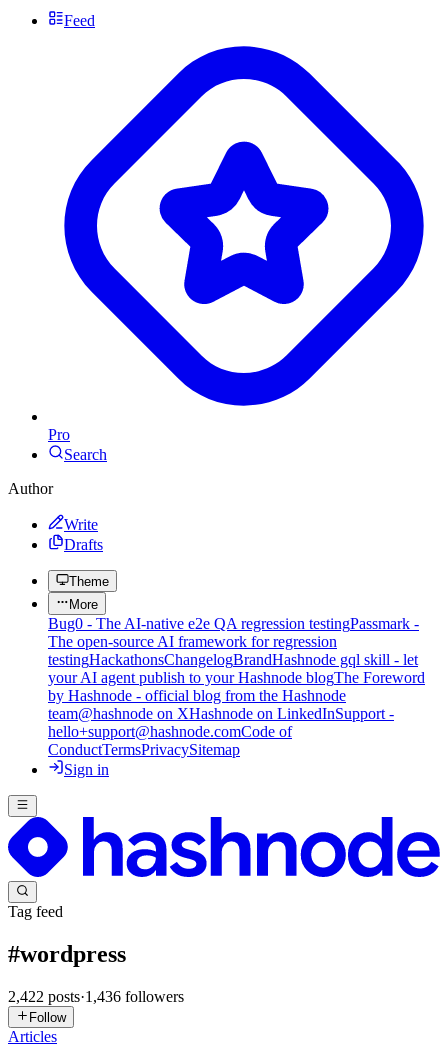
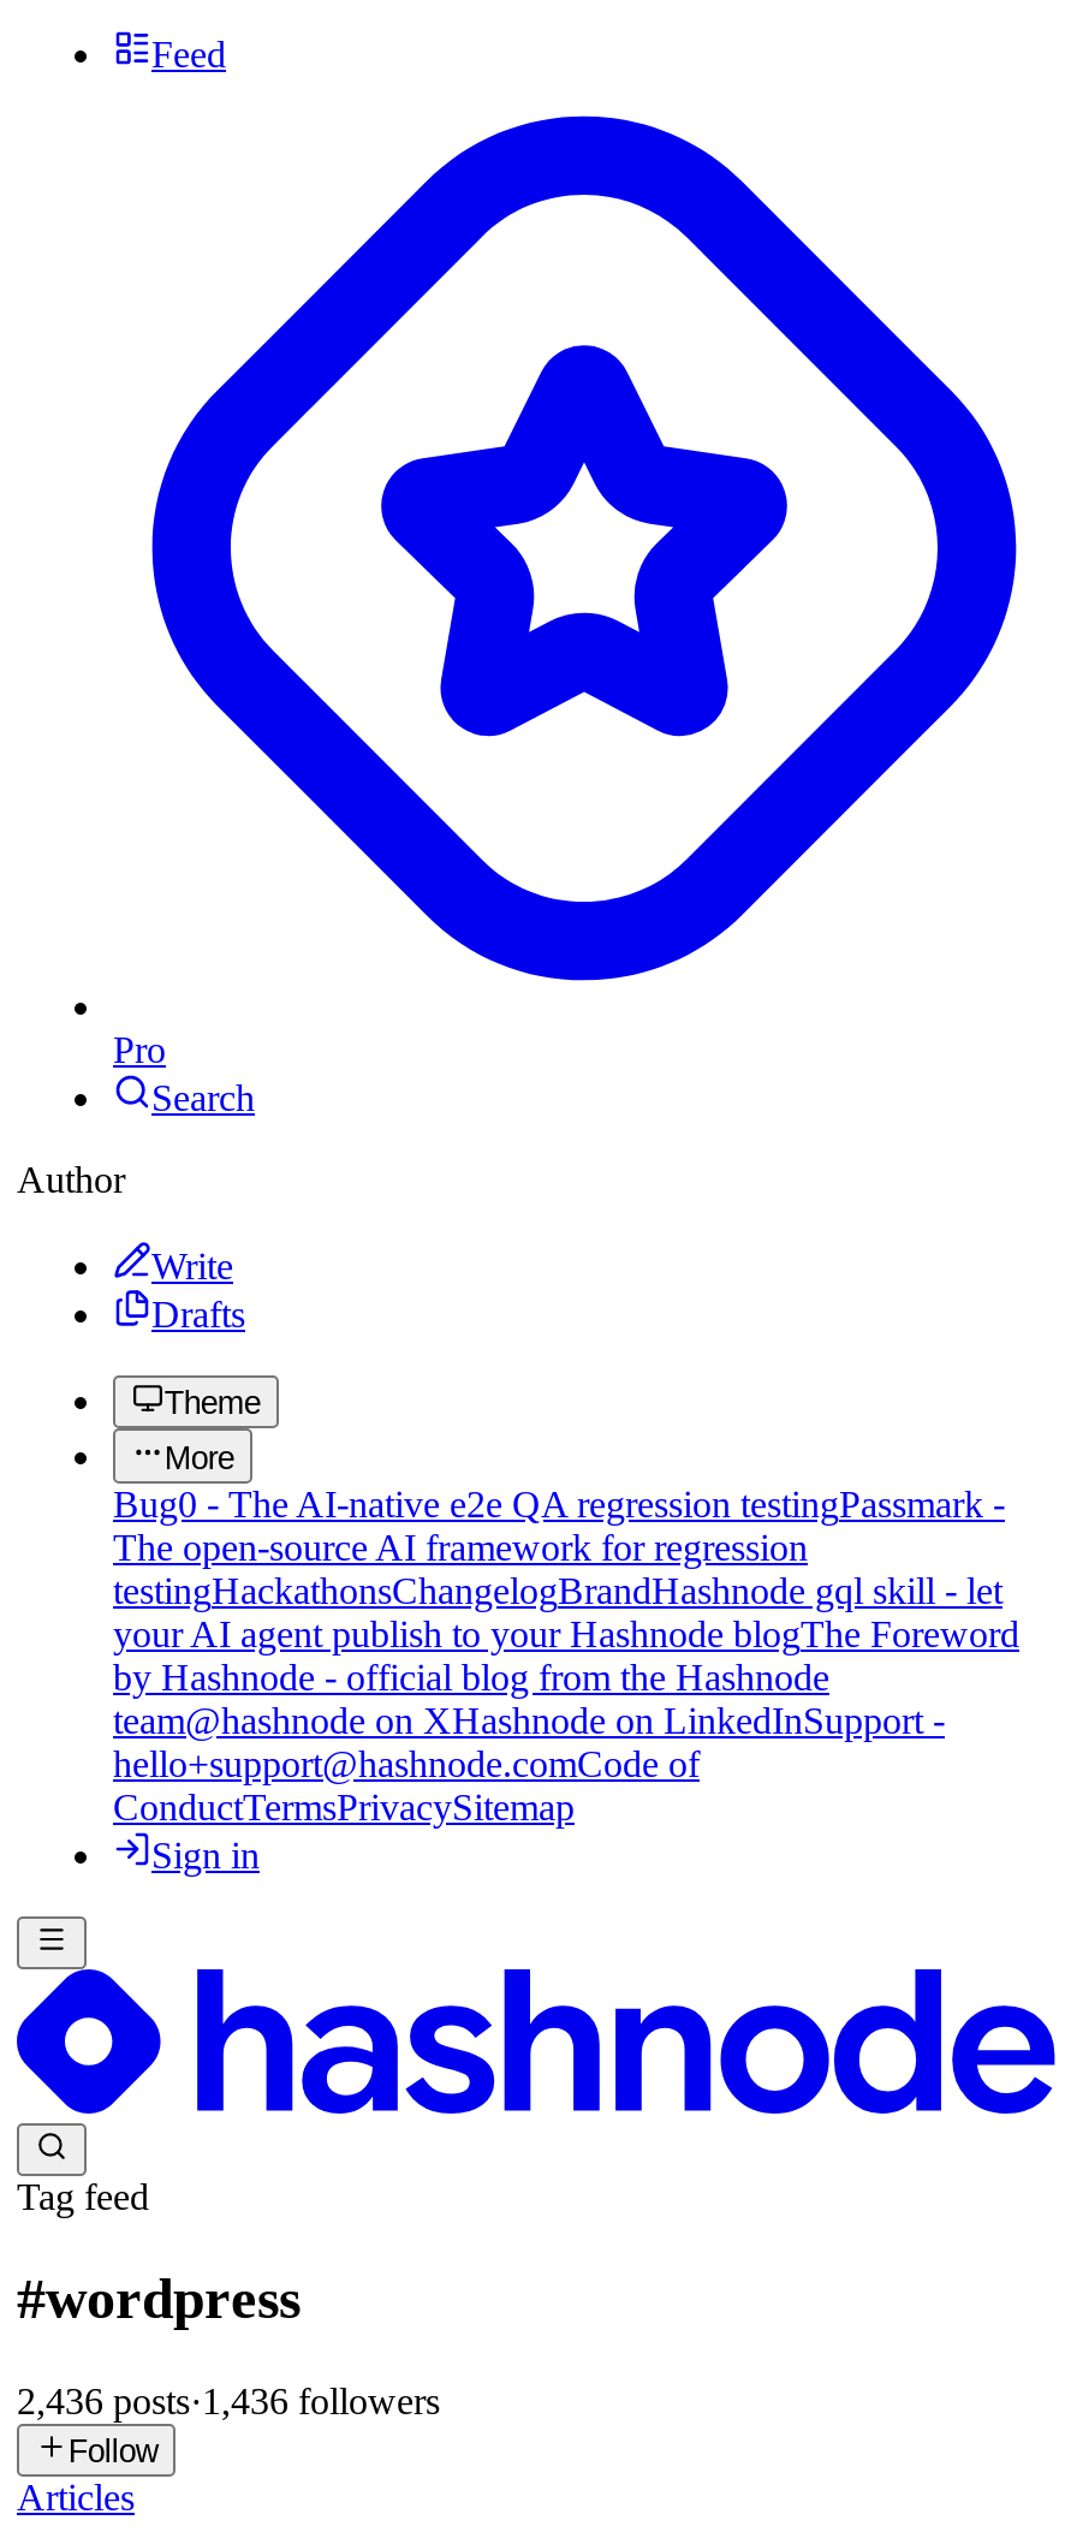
[8,988,184,1005] 2,422 posts · 1,436 followers -> [17,2380,440,2421] 2,436 posts · 1,436 followers

